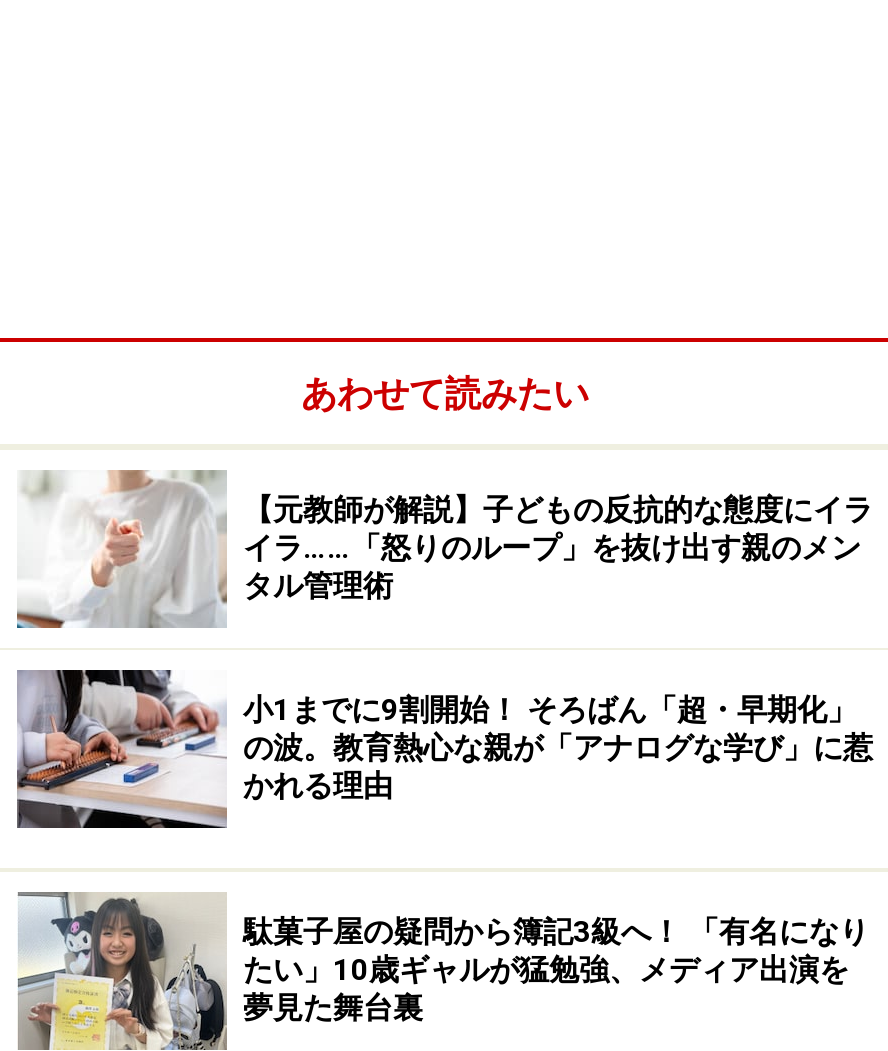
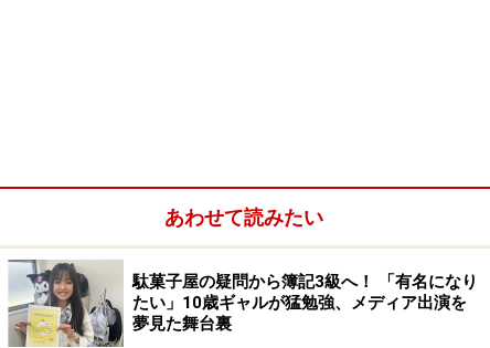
[17,470,873,804] [image] | 【元教師が解説】子どもの反抗的な態度にイラ | イラ……「怒りのループ」を抜け出す親のメン | タル管理術 | 小1までに9割開始！ そろばん「超・早期化」 | の波。教育熱心な親が「アナログな学び」に惹 | かれる理由 -> none
[17,668,223,830] [image] -> none

